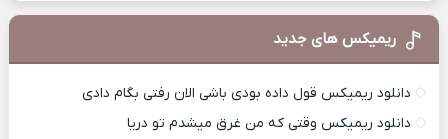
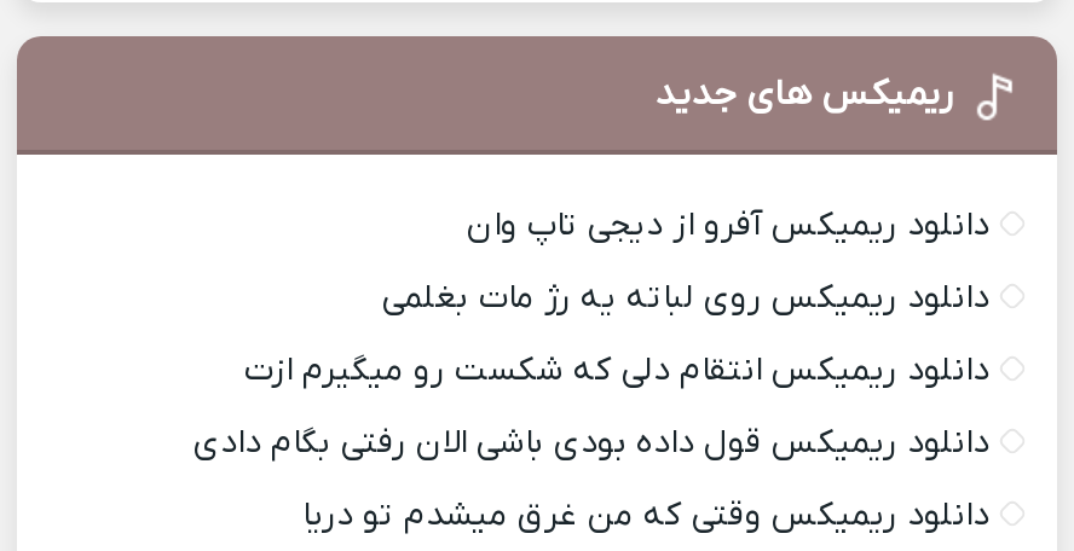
none -> [244,202,989,393] دانلود ریمیکس آفرو از ديجی تاپ وان | دانلود ریمیکس روی لباته یه رژ مات بغلمی | دانلود ریمیکس انتقام دلی که شکست رو میگیرم ازت

